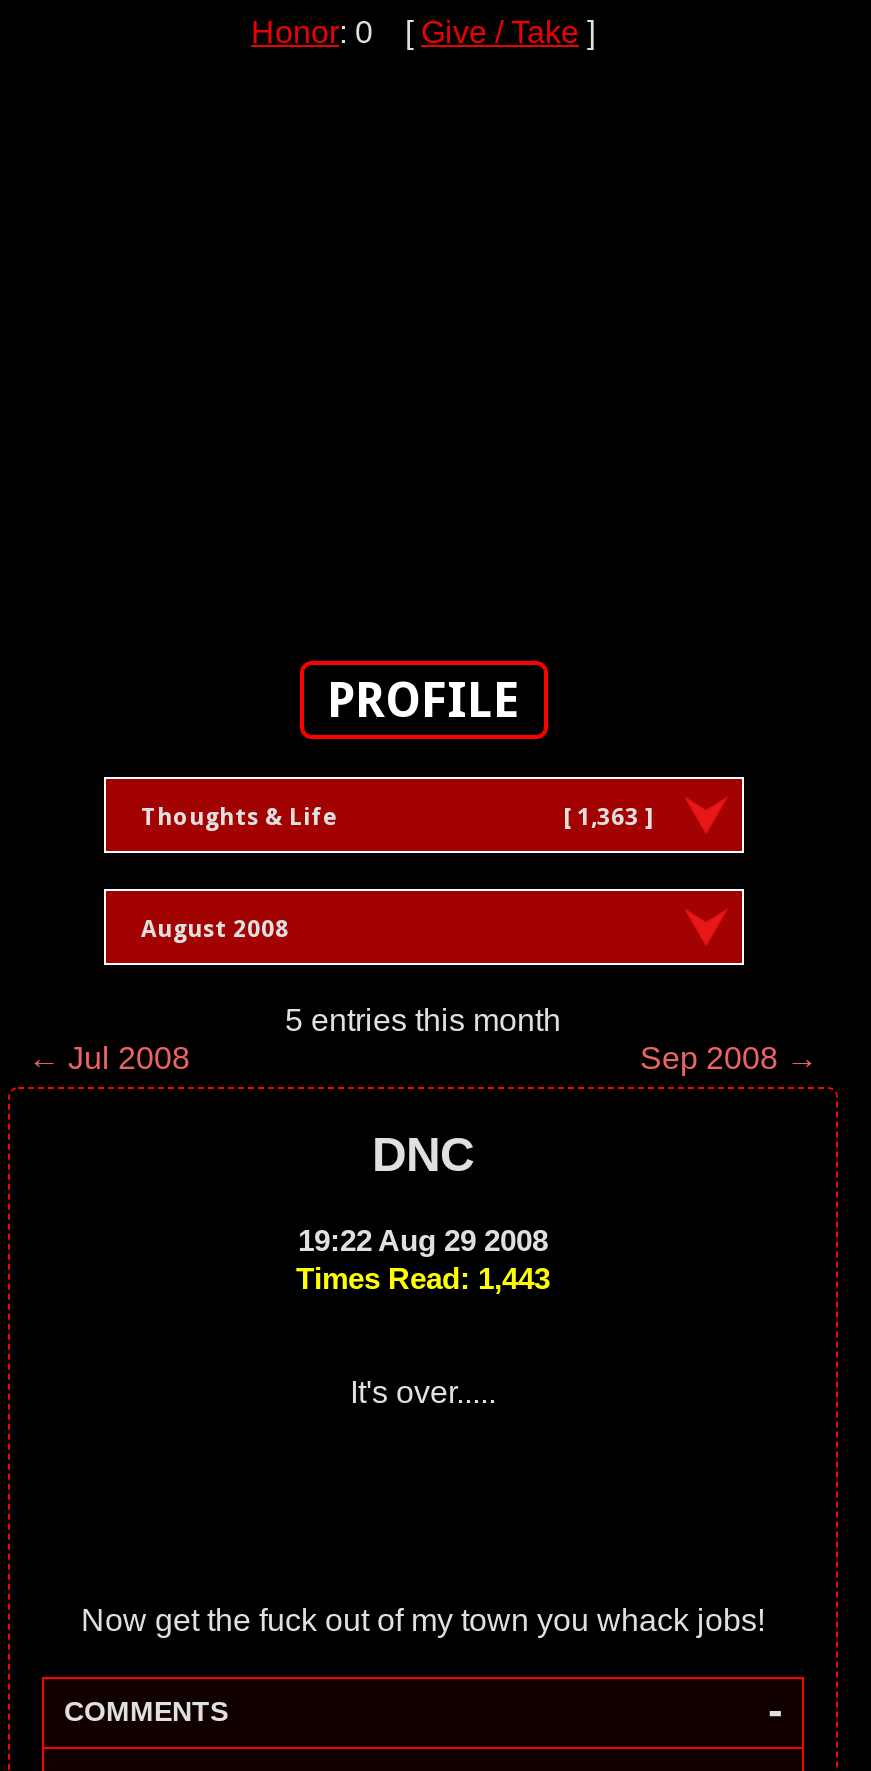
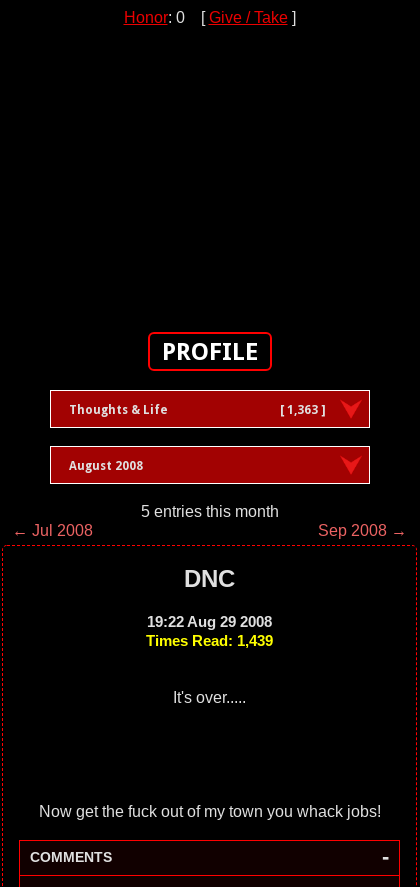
[296,1261,550,1295] Times Read: 1,443 -> [146,632,273,649] Times Read: 1,439

